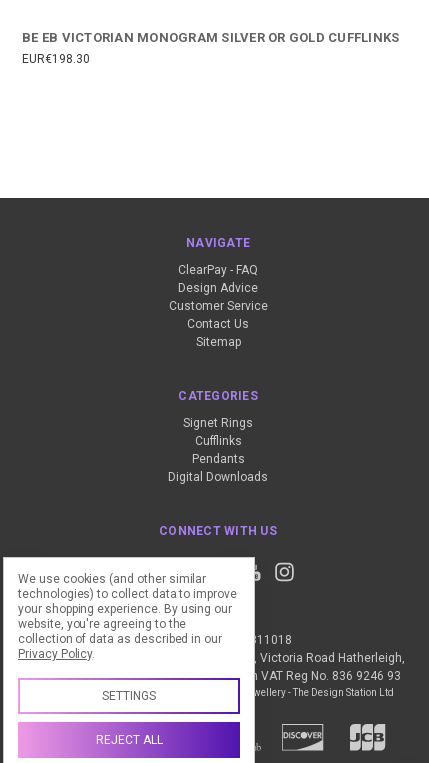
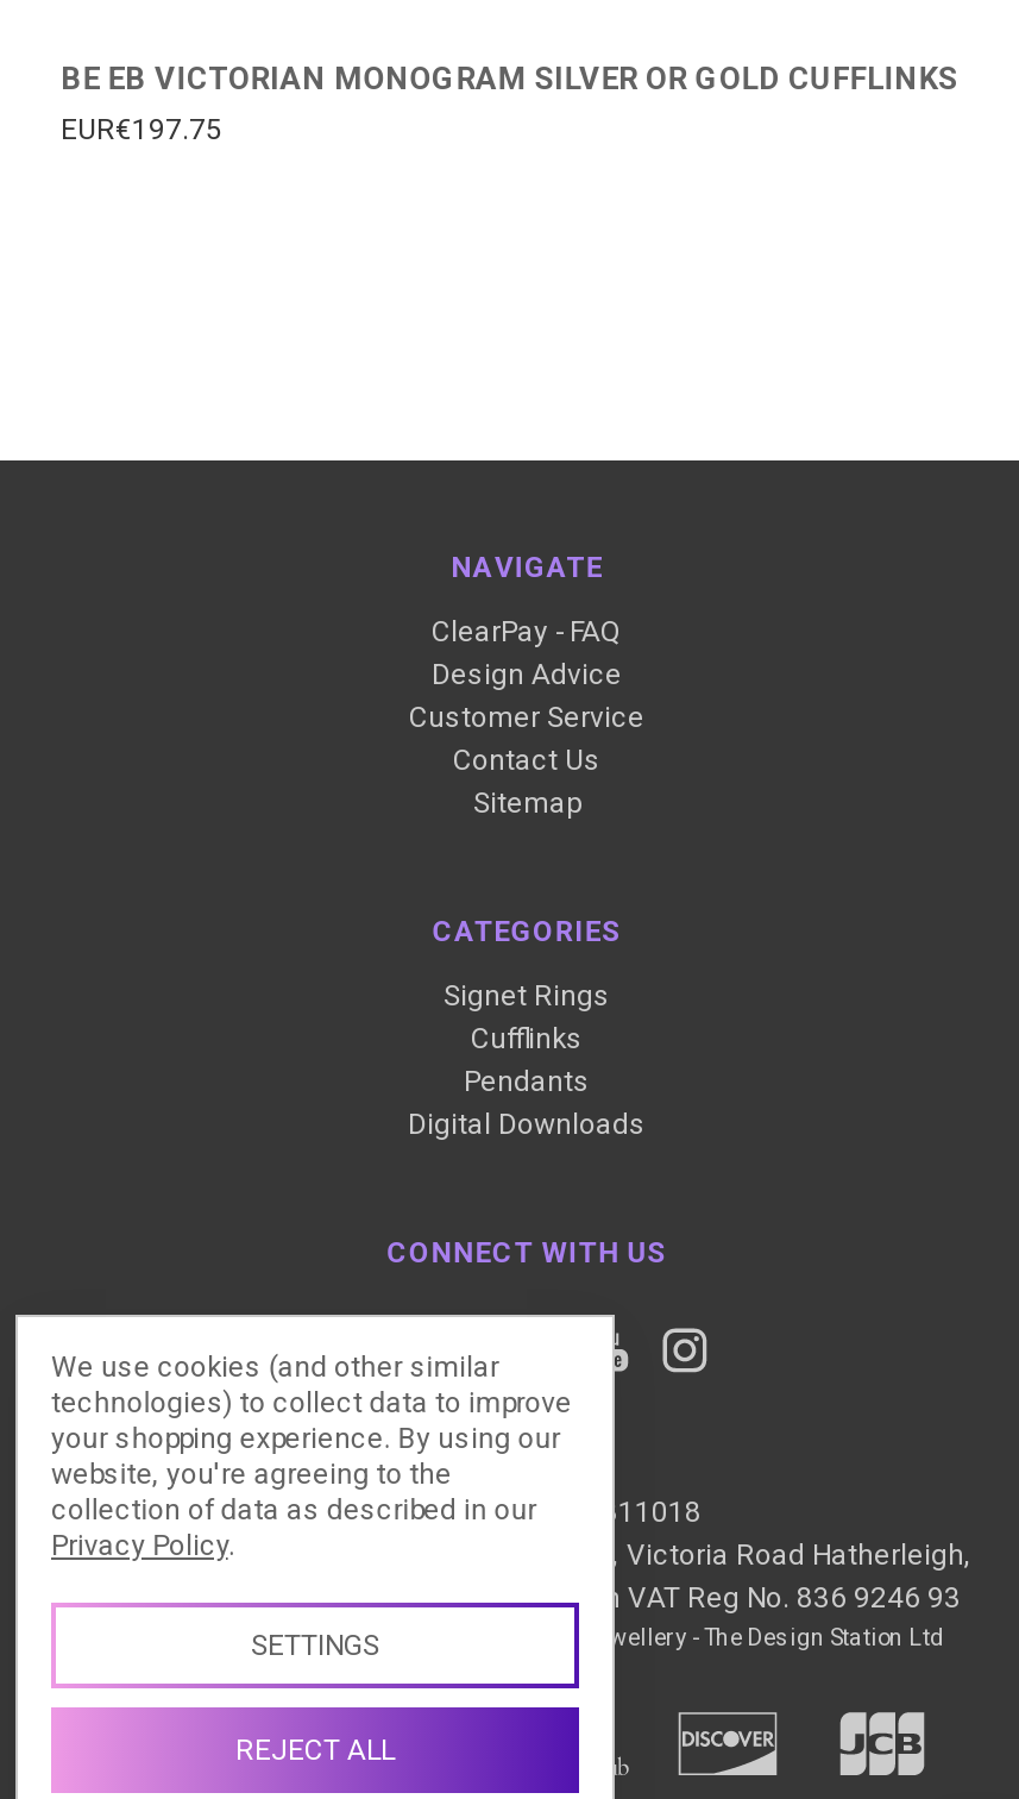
[22,52,90,66] EUR€198.30 -> [61,113,222,147] EUR€197.75

